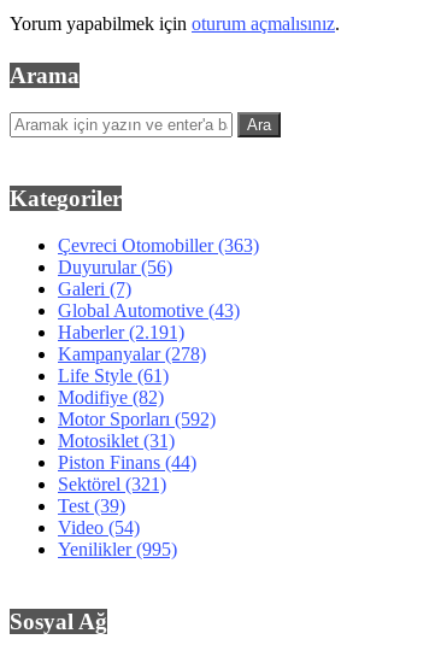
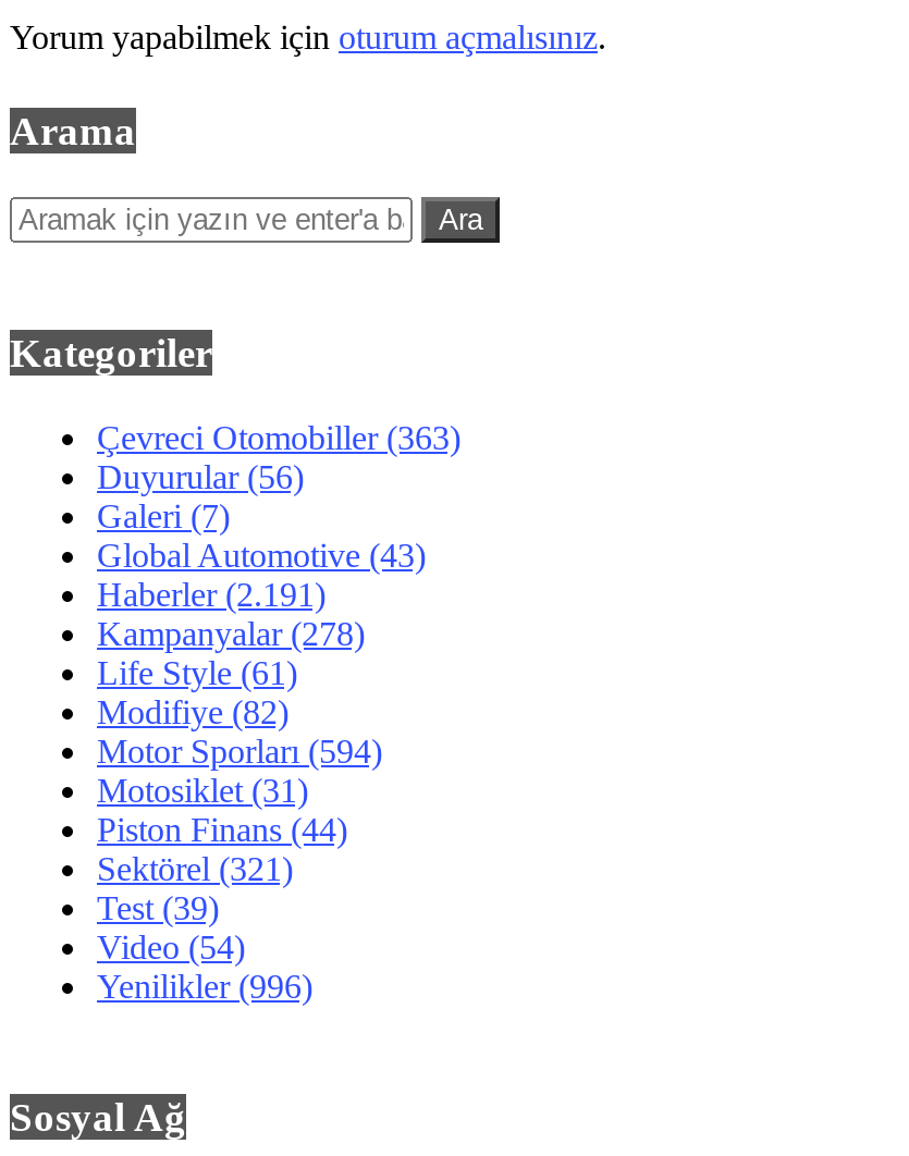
[58,408,216,429] Motor Sporları (592) -> [97,732,382,769] Motor Sporları (594)
[58,539,177,559] Yenilikler(995) -> [97,967,312,1004] Yenilikler(996)

